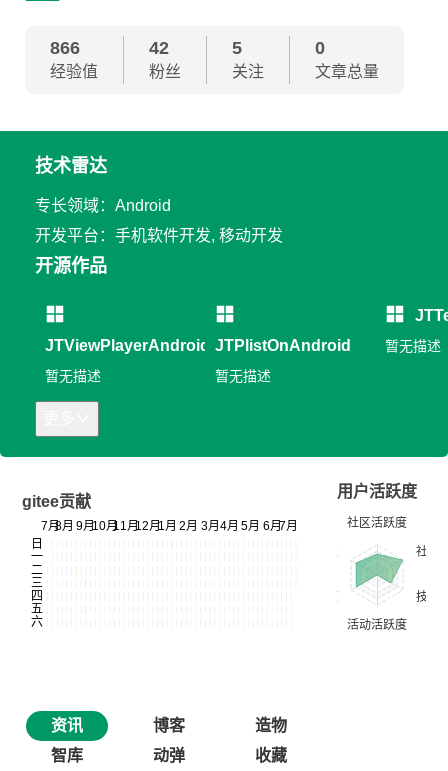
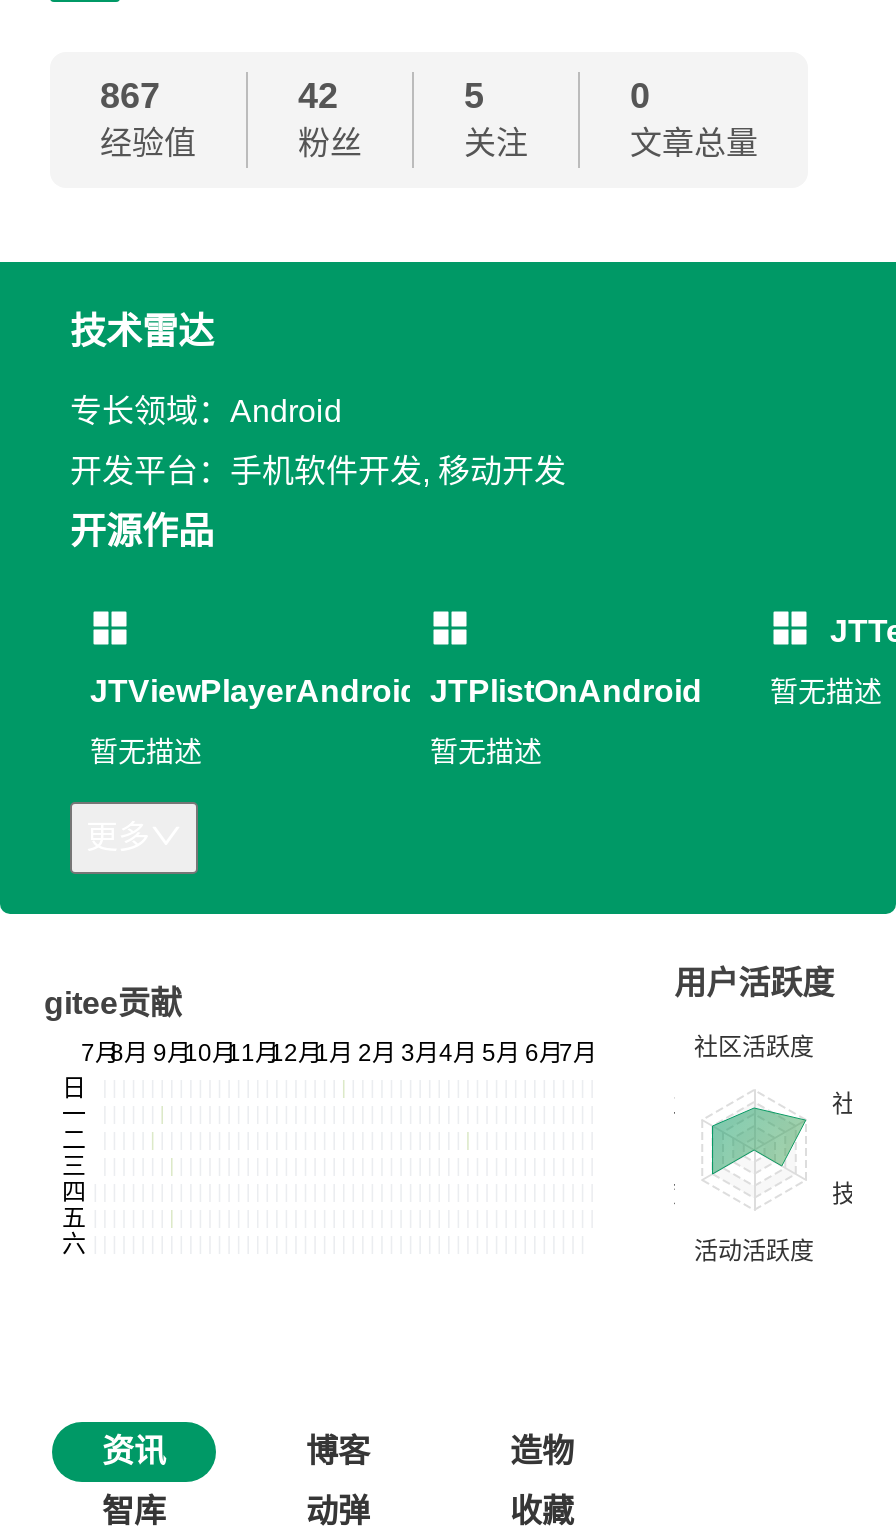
[50,37,80,57] 866 -> [100,75,160,115] 867

